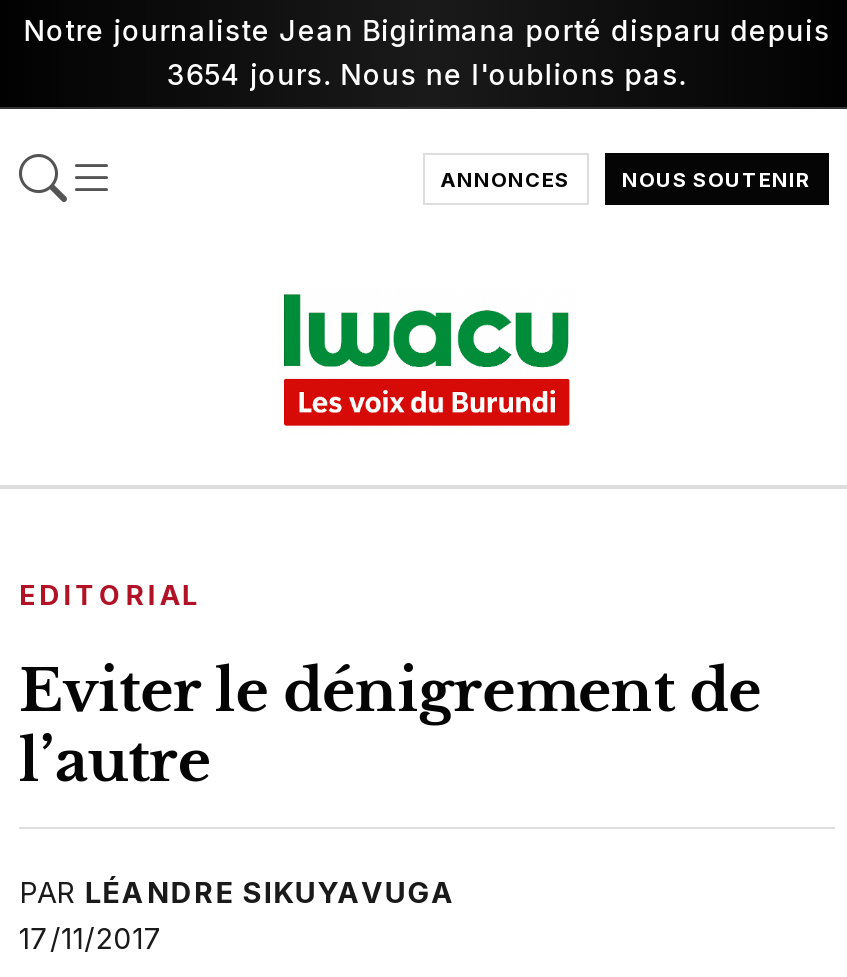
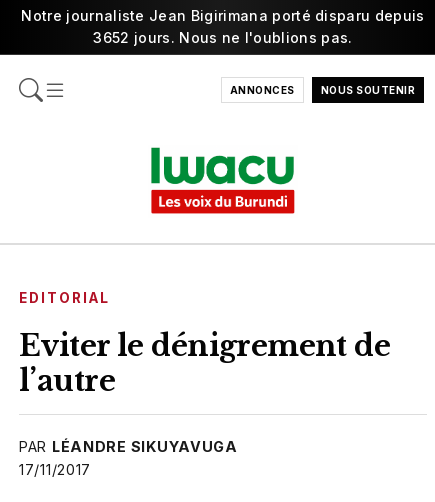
[167,57,687,91] 3654 jours. Nous ne l'oublions pas. -> [93,29,353,46] 3652 jours. Nous ne l'oublions pas.

